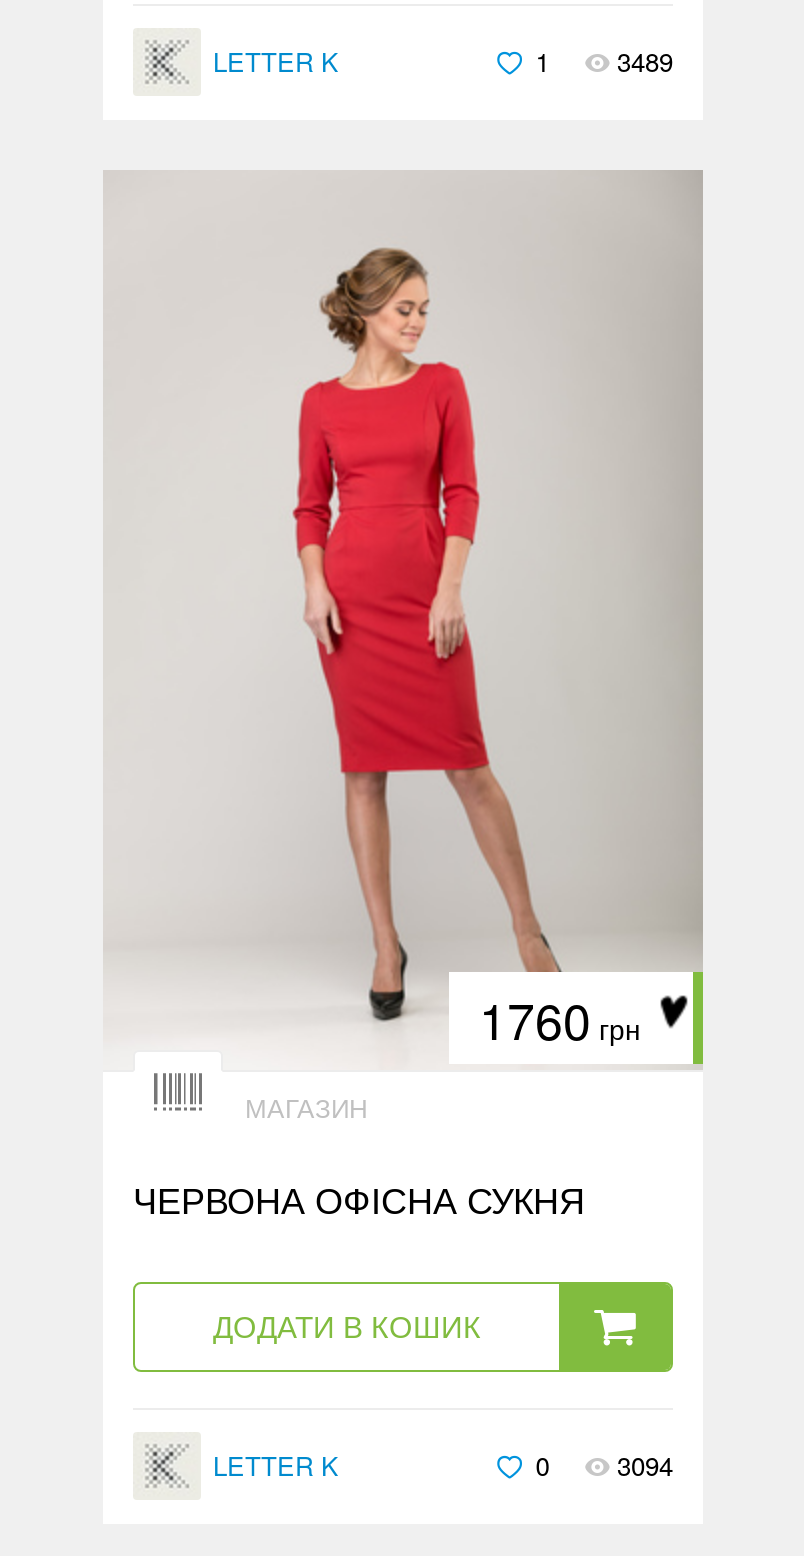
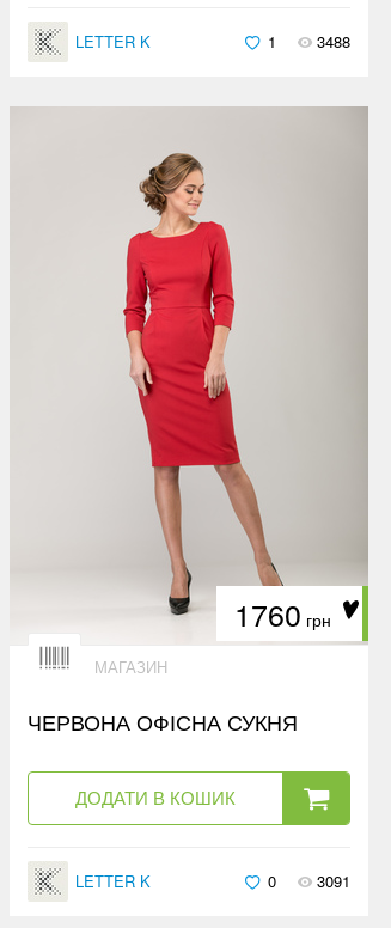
[535,42,673,80] 1 3489 -> [268,30,350,53] 1 3488
[535,1446,673,1484] 0 3094 -> [268,869,350,892] 0 3091

